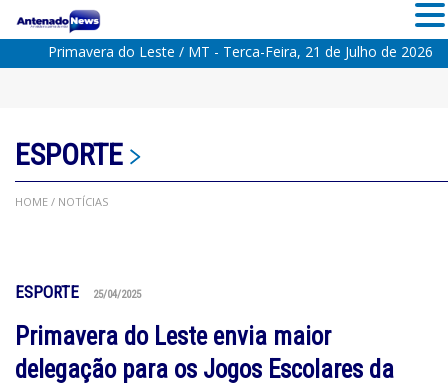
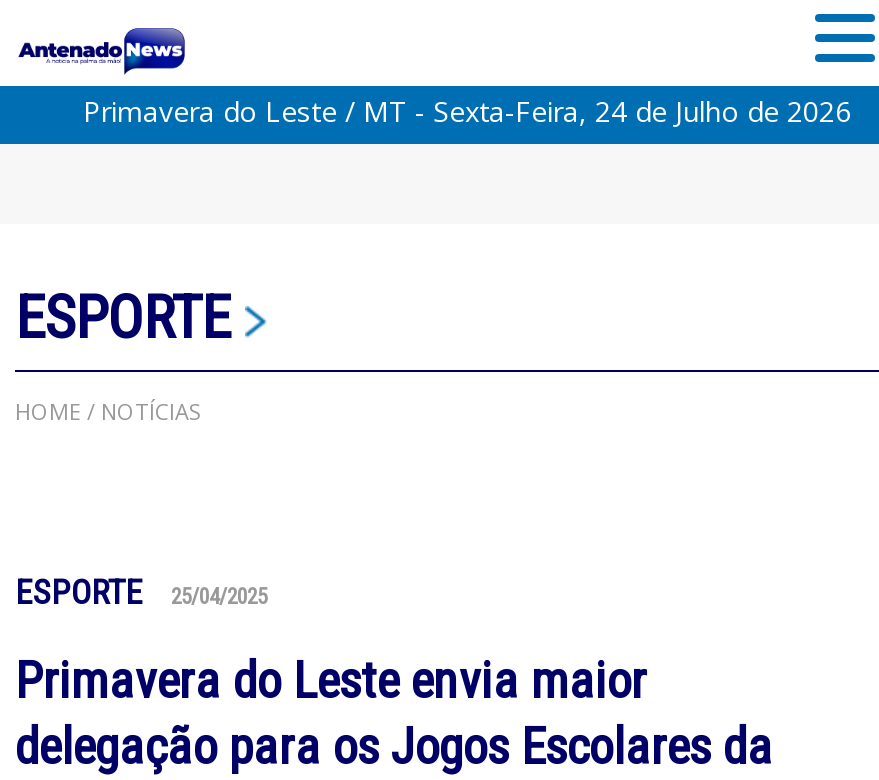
[48,42,433,61] Primavera do Leste / MT - Terca-Feira, 21 de Julho de 2026 -> [83,92,851,130] Primavera do Leste / MT - Sexta-Feira, 24 de Julho de 2026

